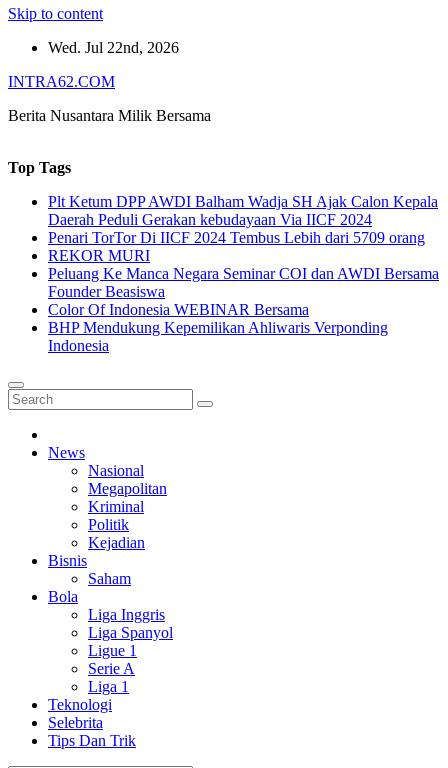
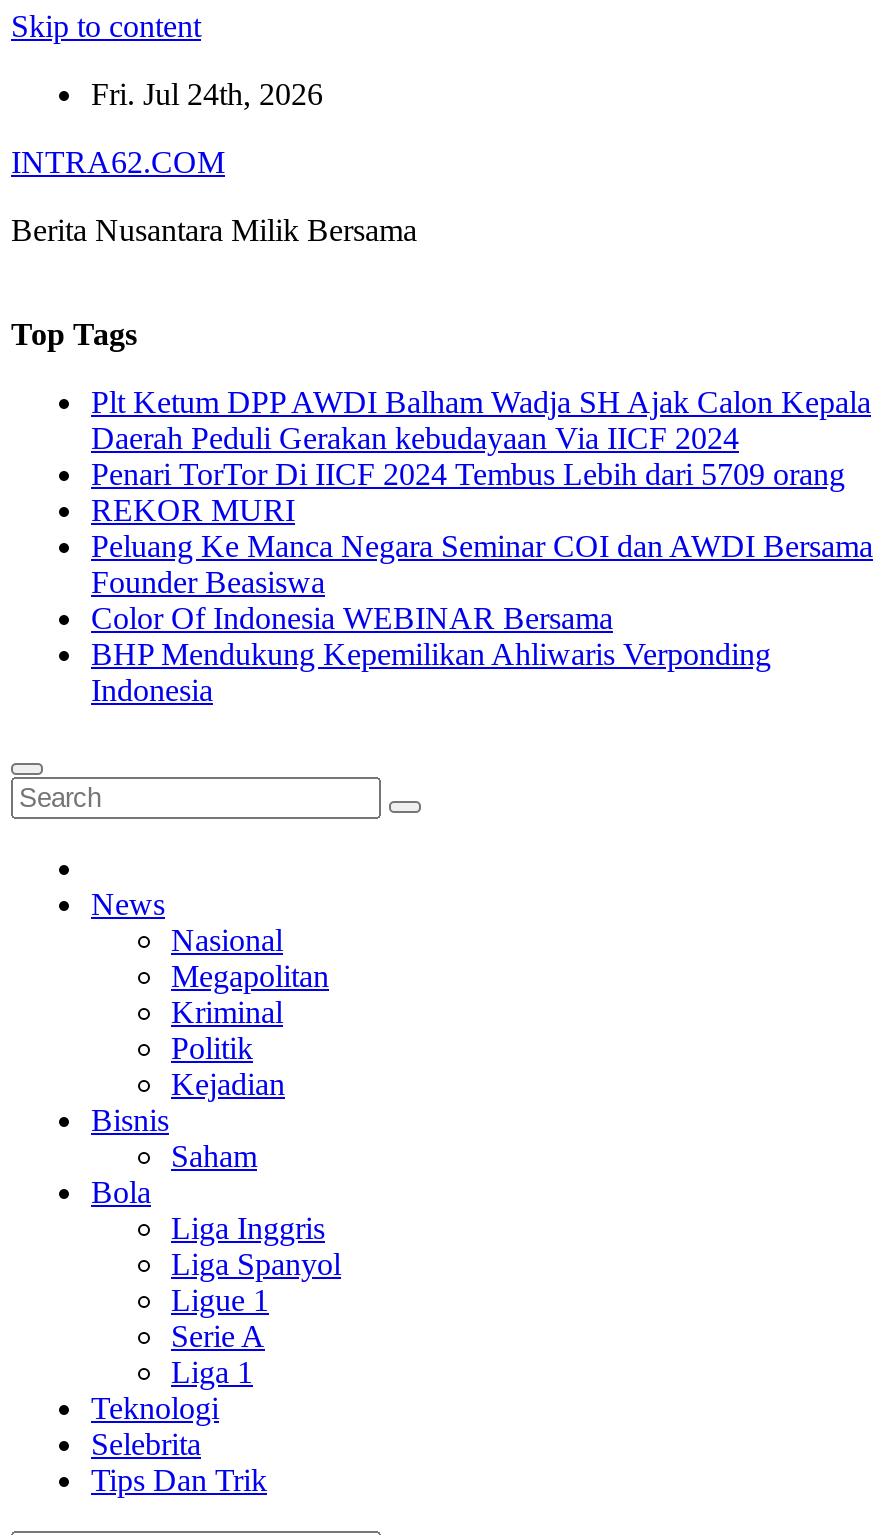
[48,39,179,56] Wed. Jul 22nd, 2026 -> [91,77,323,111] Fri. Jul 24th, 2026

